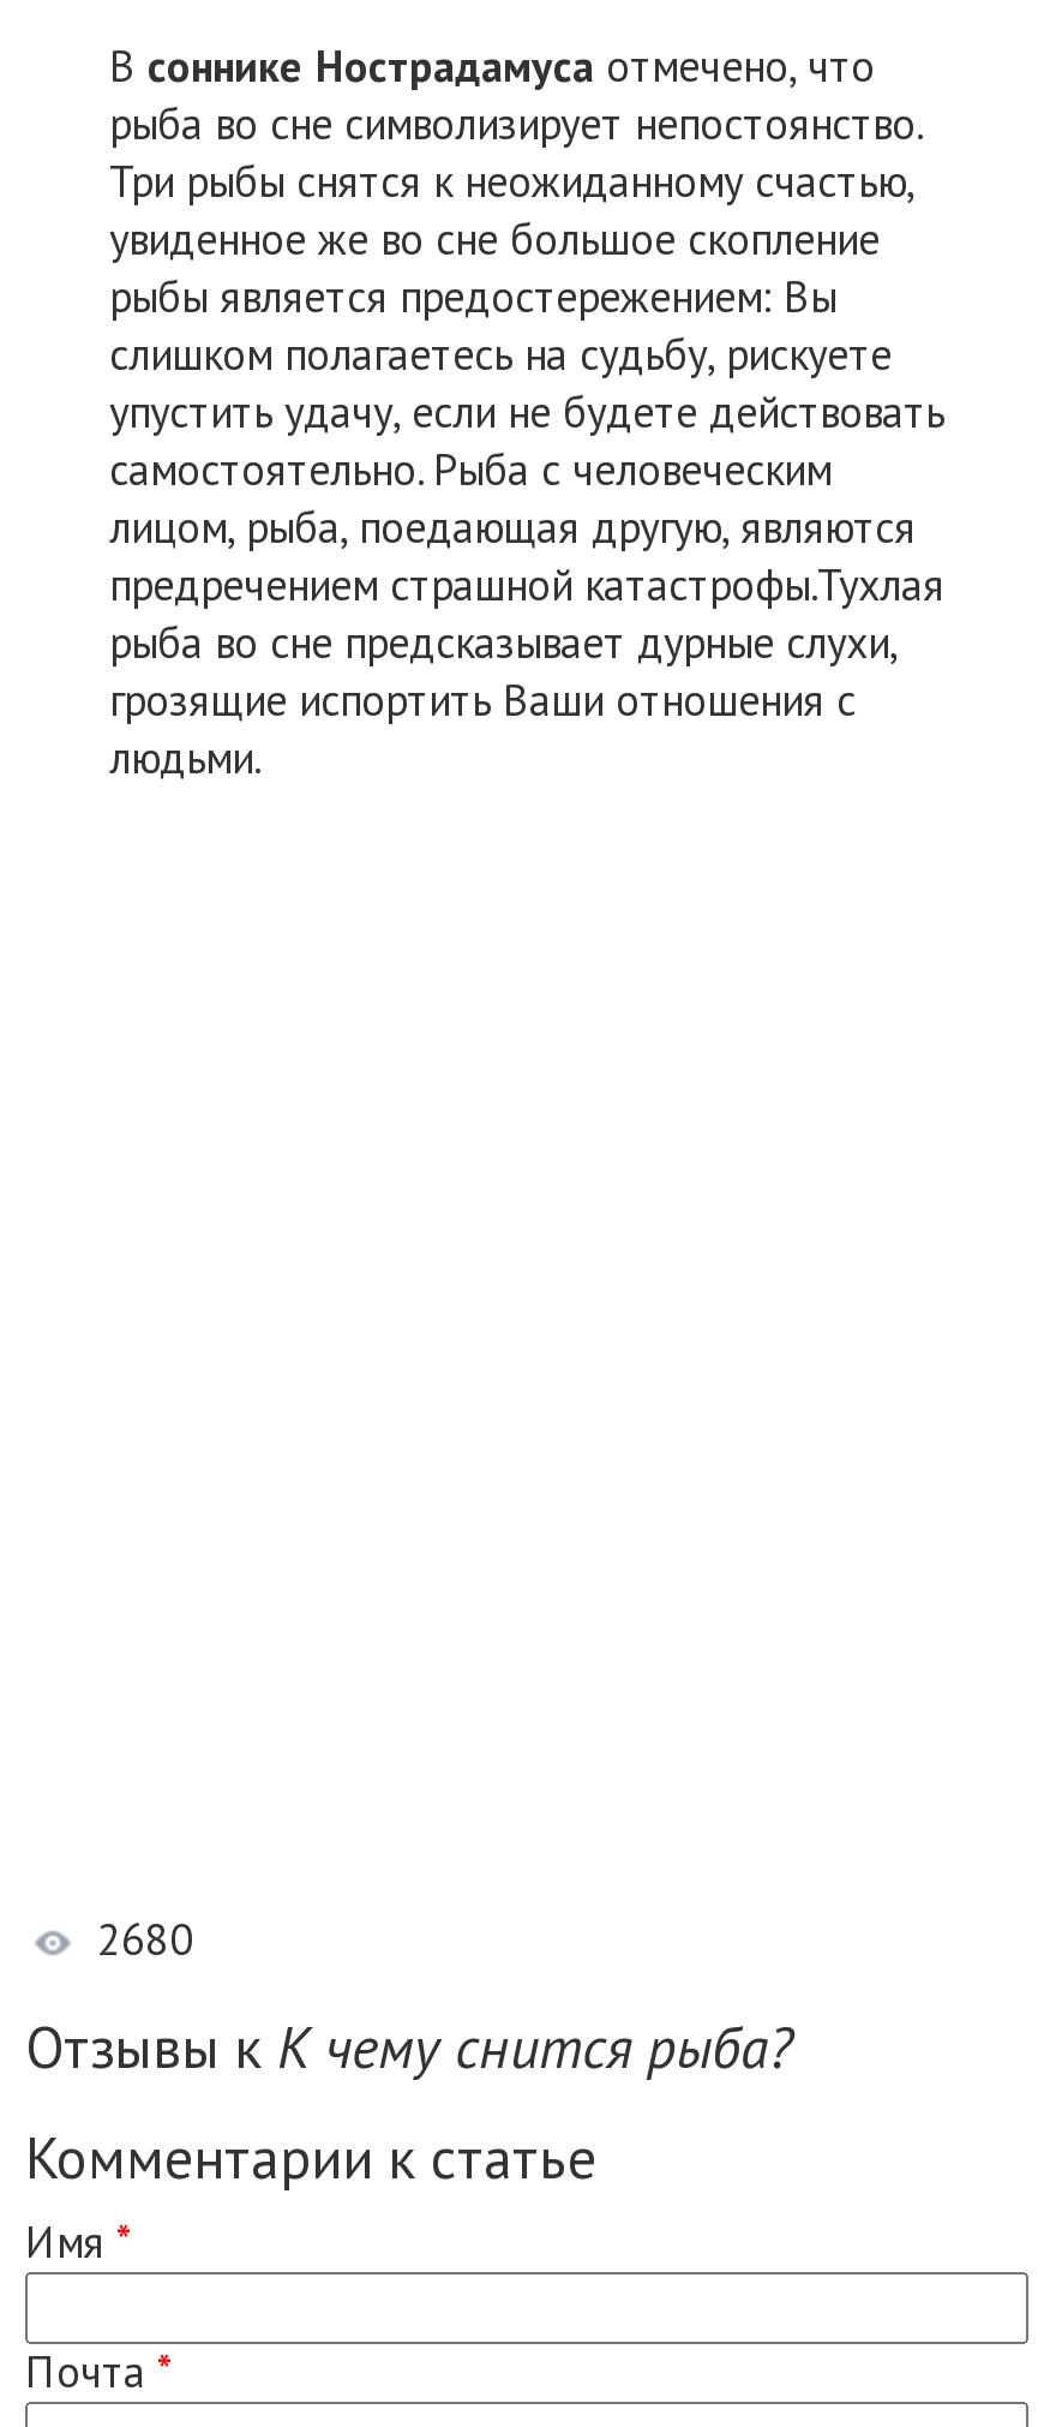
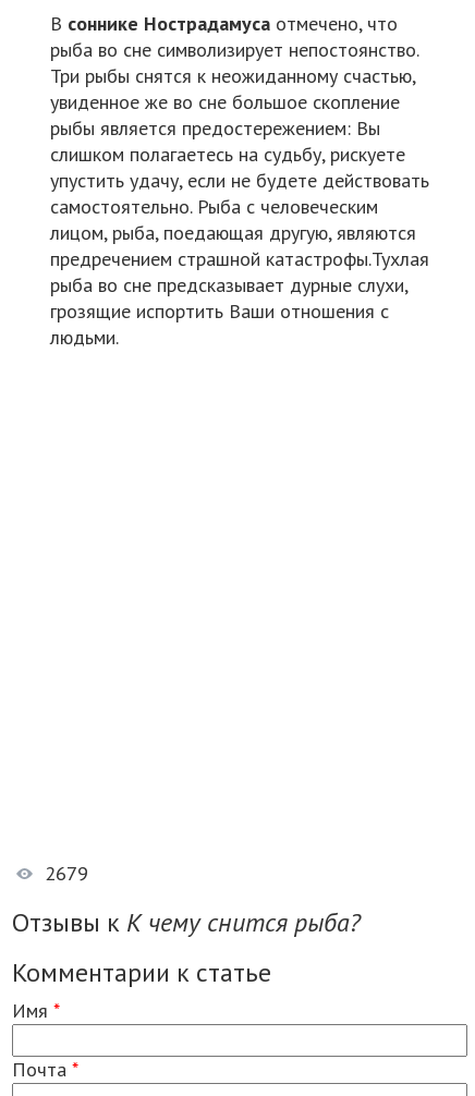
[85,1911,193,1967] 2680 -> [39,860,88,886] 2679

